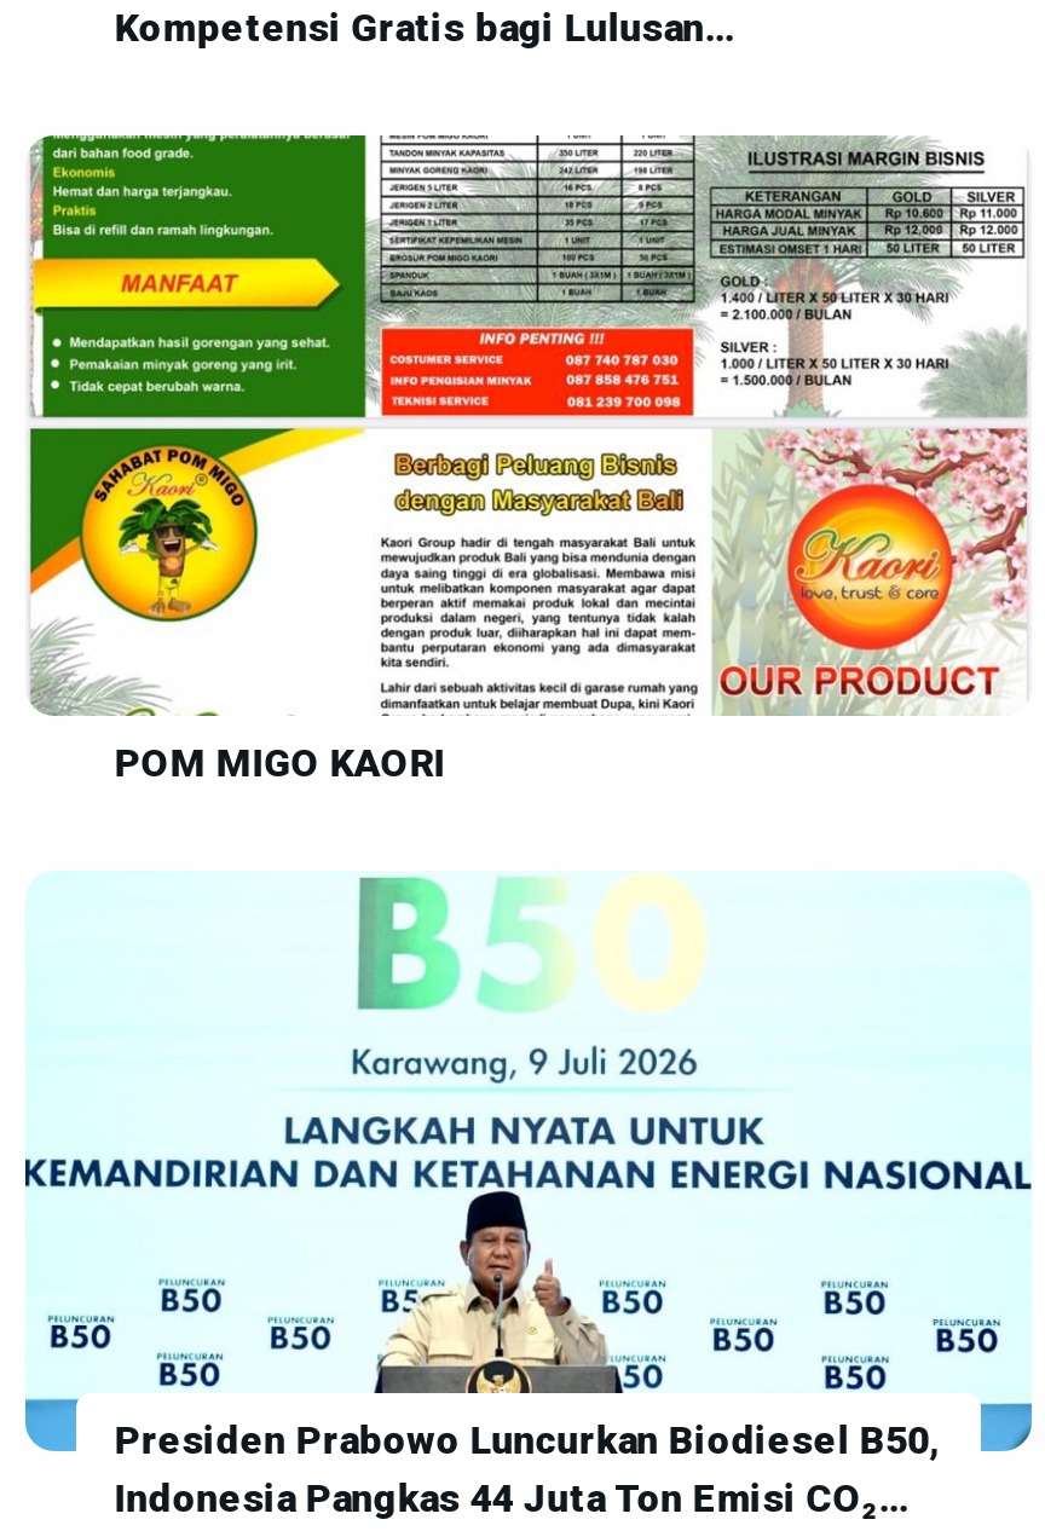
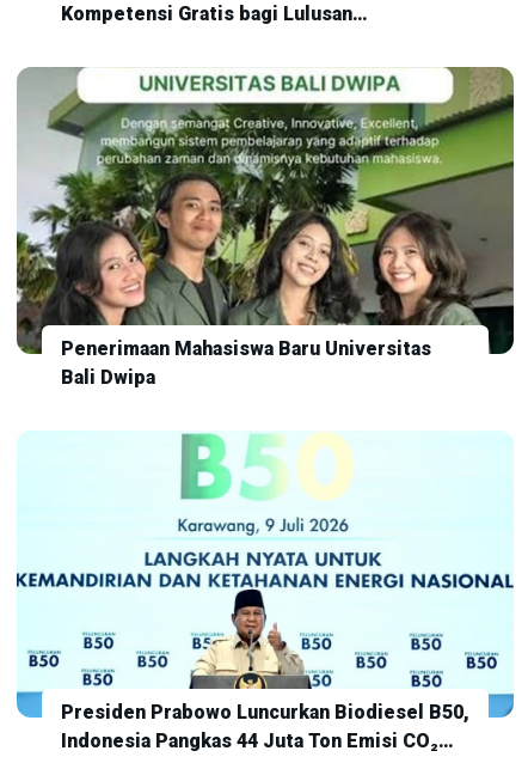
[25,133,1032,787] [image] | POM MIGO KAORI -> [16,66,515,389] [image] | Penerimaan Mahasiswa Baru Universitas | Bali Dwipa

